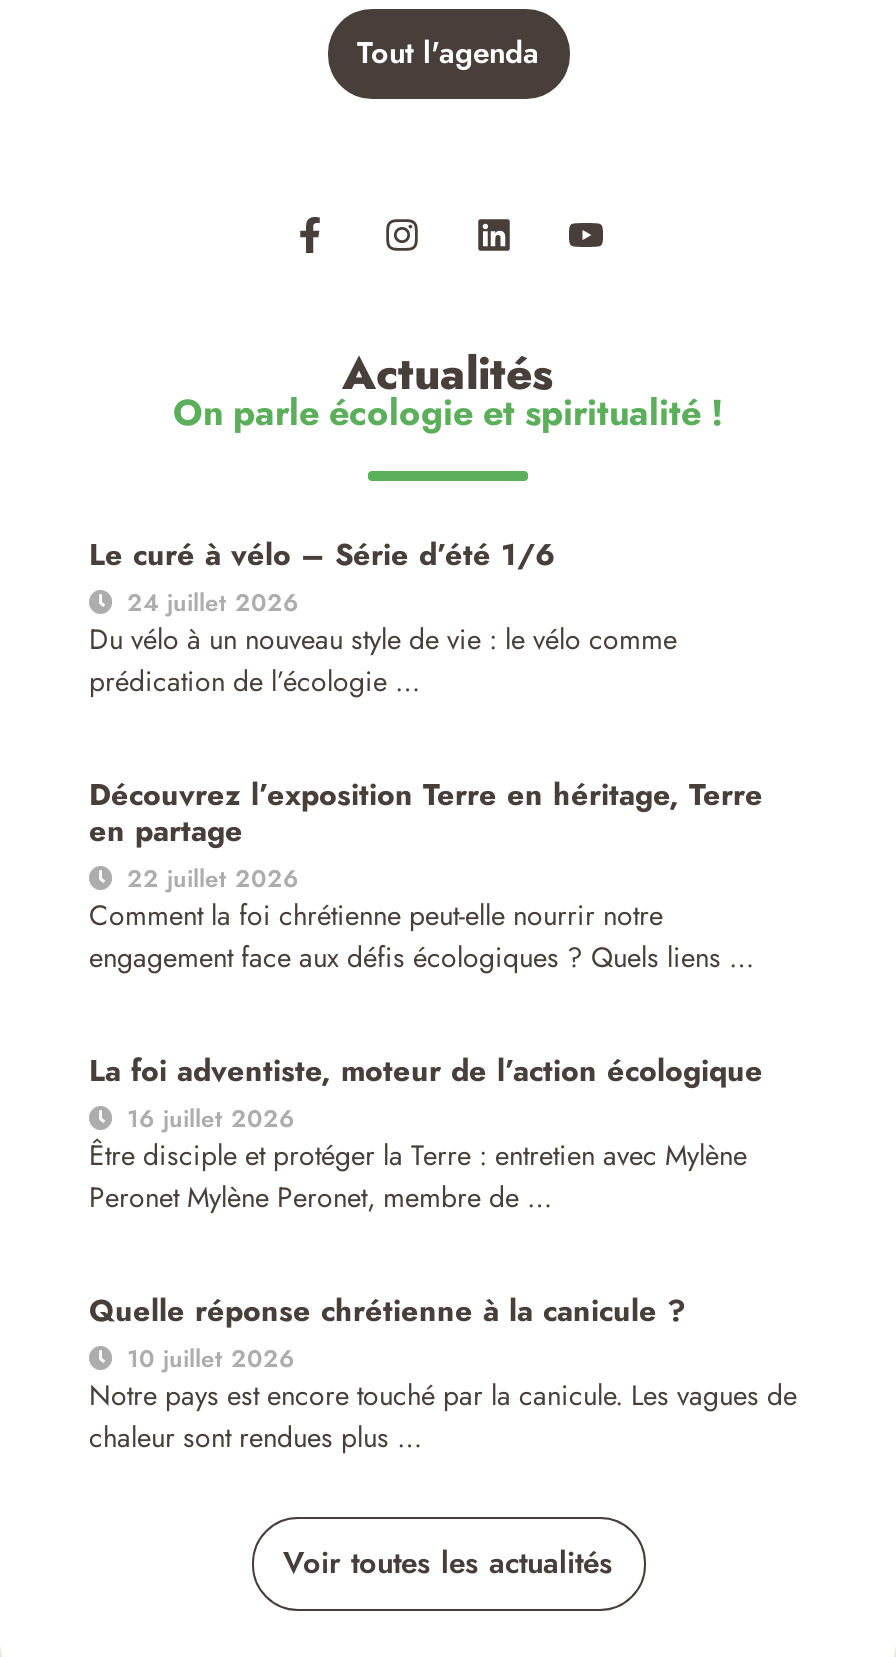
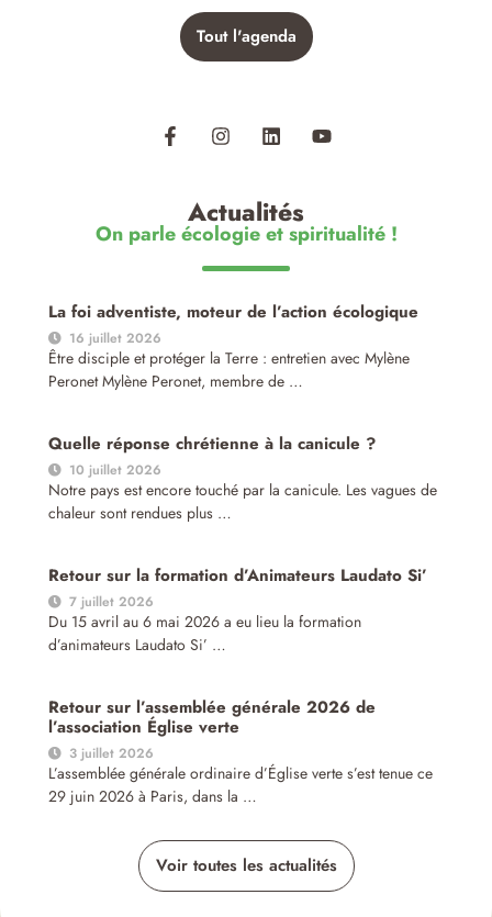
[89,533,763,977] Le curé à vélo – Série d’été 1/6 | 24 juillet 2026 | Du vélo à un nouveau style de vie : le vélo comme | prédication de l’écologie … | Découvrez l’exposition Terre en héritage, Terre | en partage | 22 juillet 2026 | Comment la foi chrétienne peut-elle nourrir notre | engagement face aux défis écologiques ? Quels liens … -> none
moved [89,1049,797,1457] -> [49,300,438,524]: La foi adventiste, moteur de l’action écologique | 16 juillet 2026 | Être disciple et protéger la Terre : entretien avec Mylène | Peronet Mylène Peronet, membre de … | Quelle réponse chrétienne à la canicule ? | 10 juillet 2026 | Notre pays est encore touché par la canicule. Les vagues de | chaleur sont rendues plus …
none -> [49,563,433,807] Retour sur la formation d’Animateurs Laudato Si’ | 7 juillet 2026 | Du 15 avril au 6 mai 2026 a eu lieu la formation | d’animateurs Laudato Si’ … | Retour sur l’assemblée générale 2026 de | l’association Église verte | 3 juillet 2026 | L’assemblée générale ordinaire d’Église verte s’est tenue ce | 29 juin 2026 à Paris, dans la …

